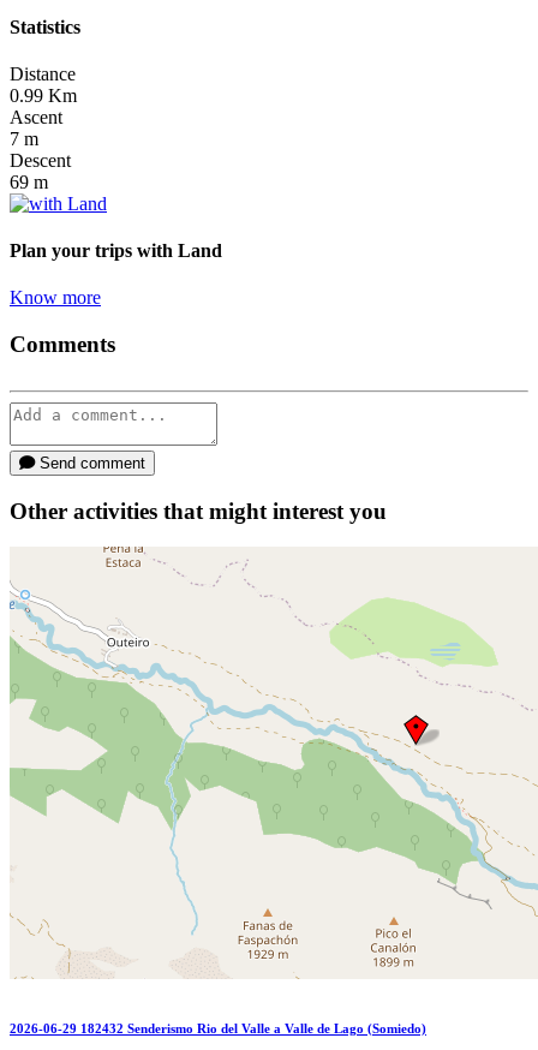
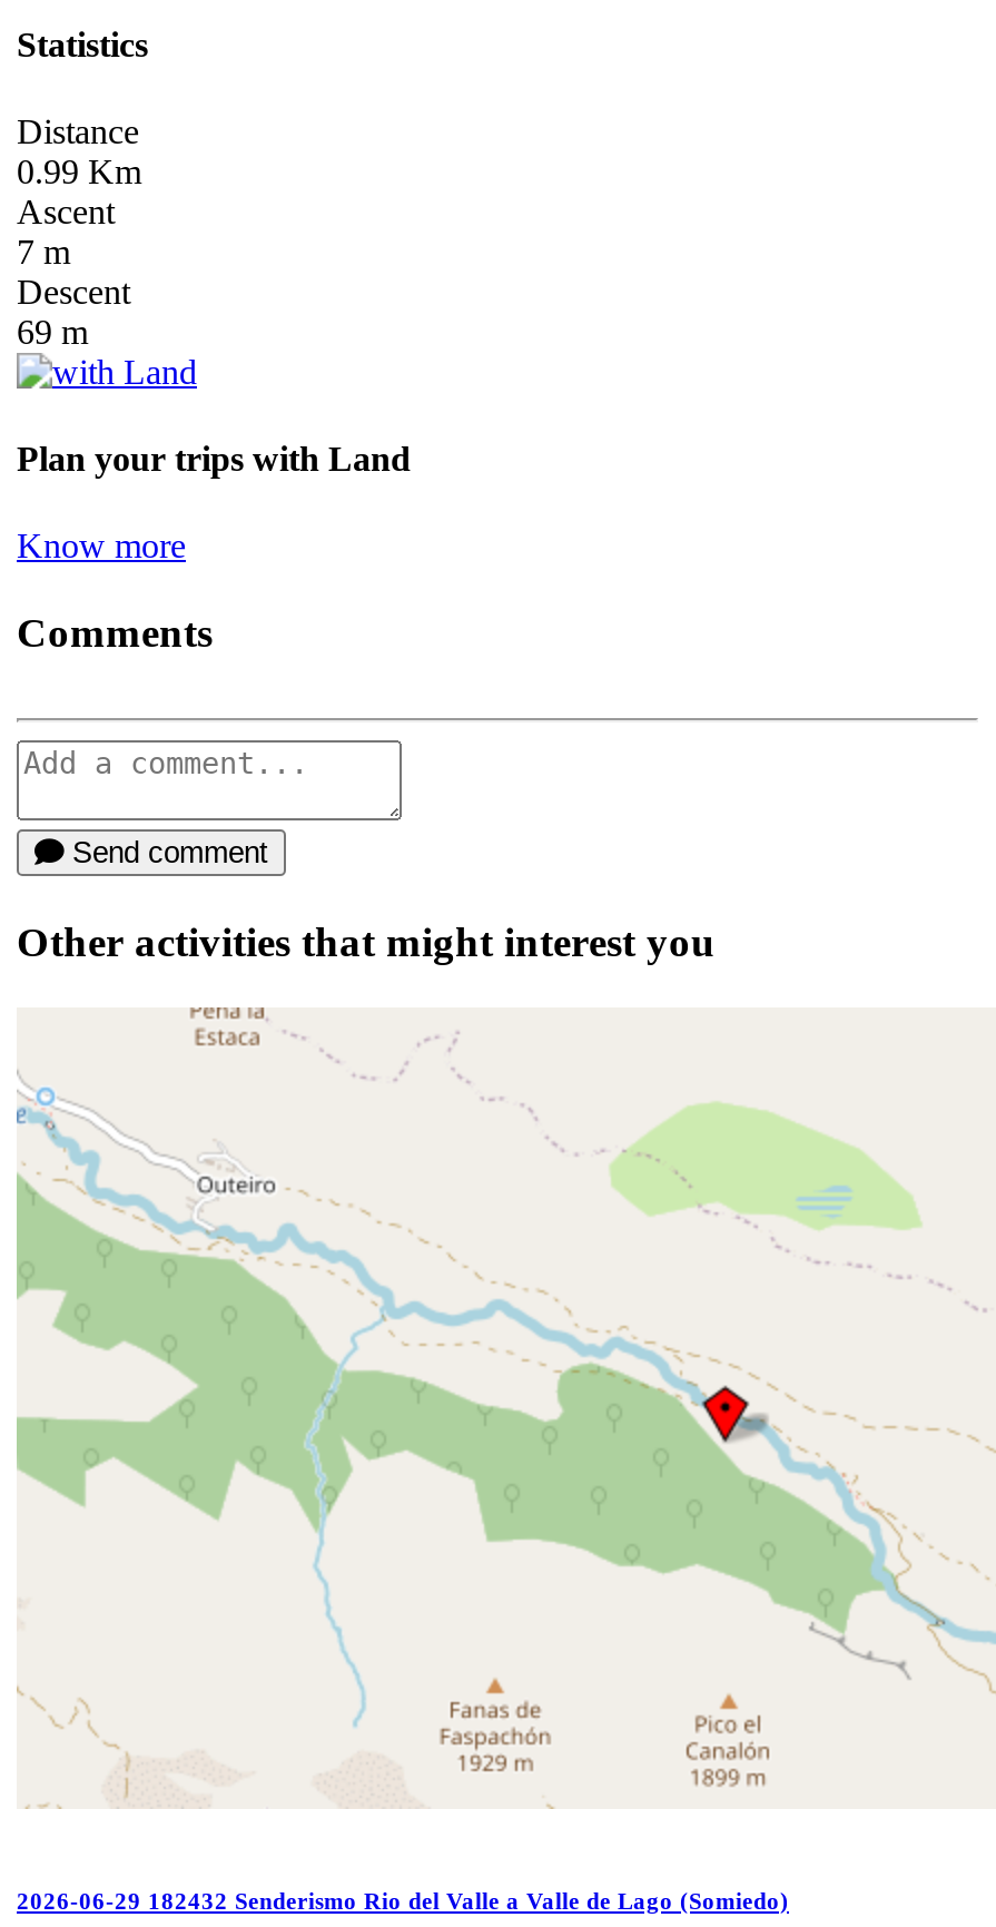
[379,714,440,781] [image] -> [700,1319,811,1444] [image]

